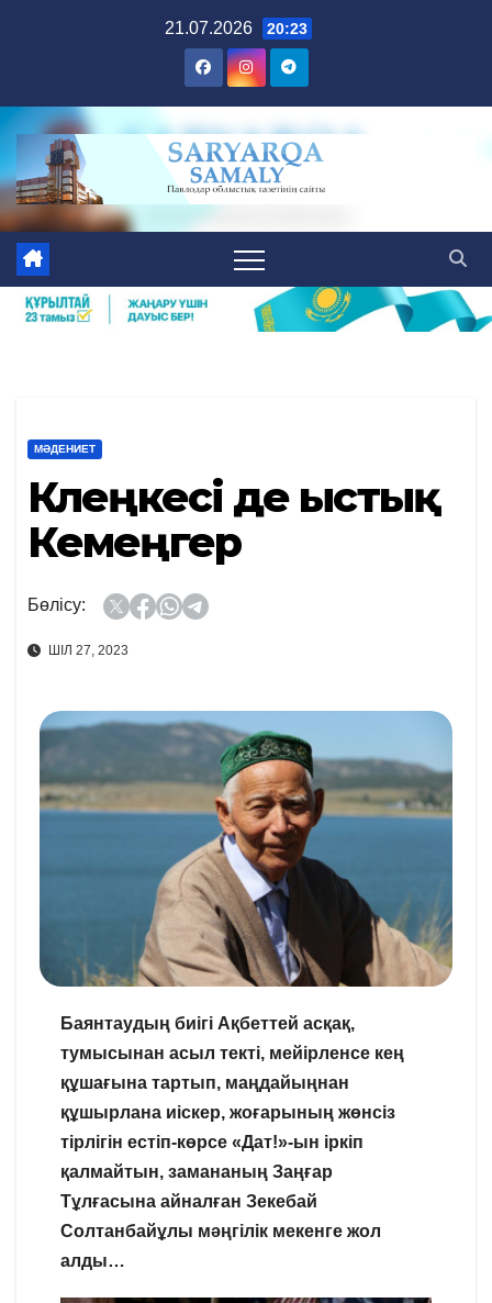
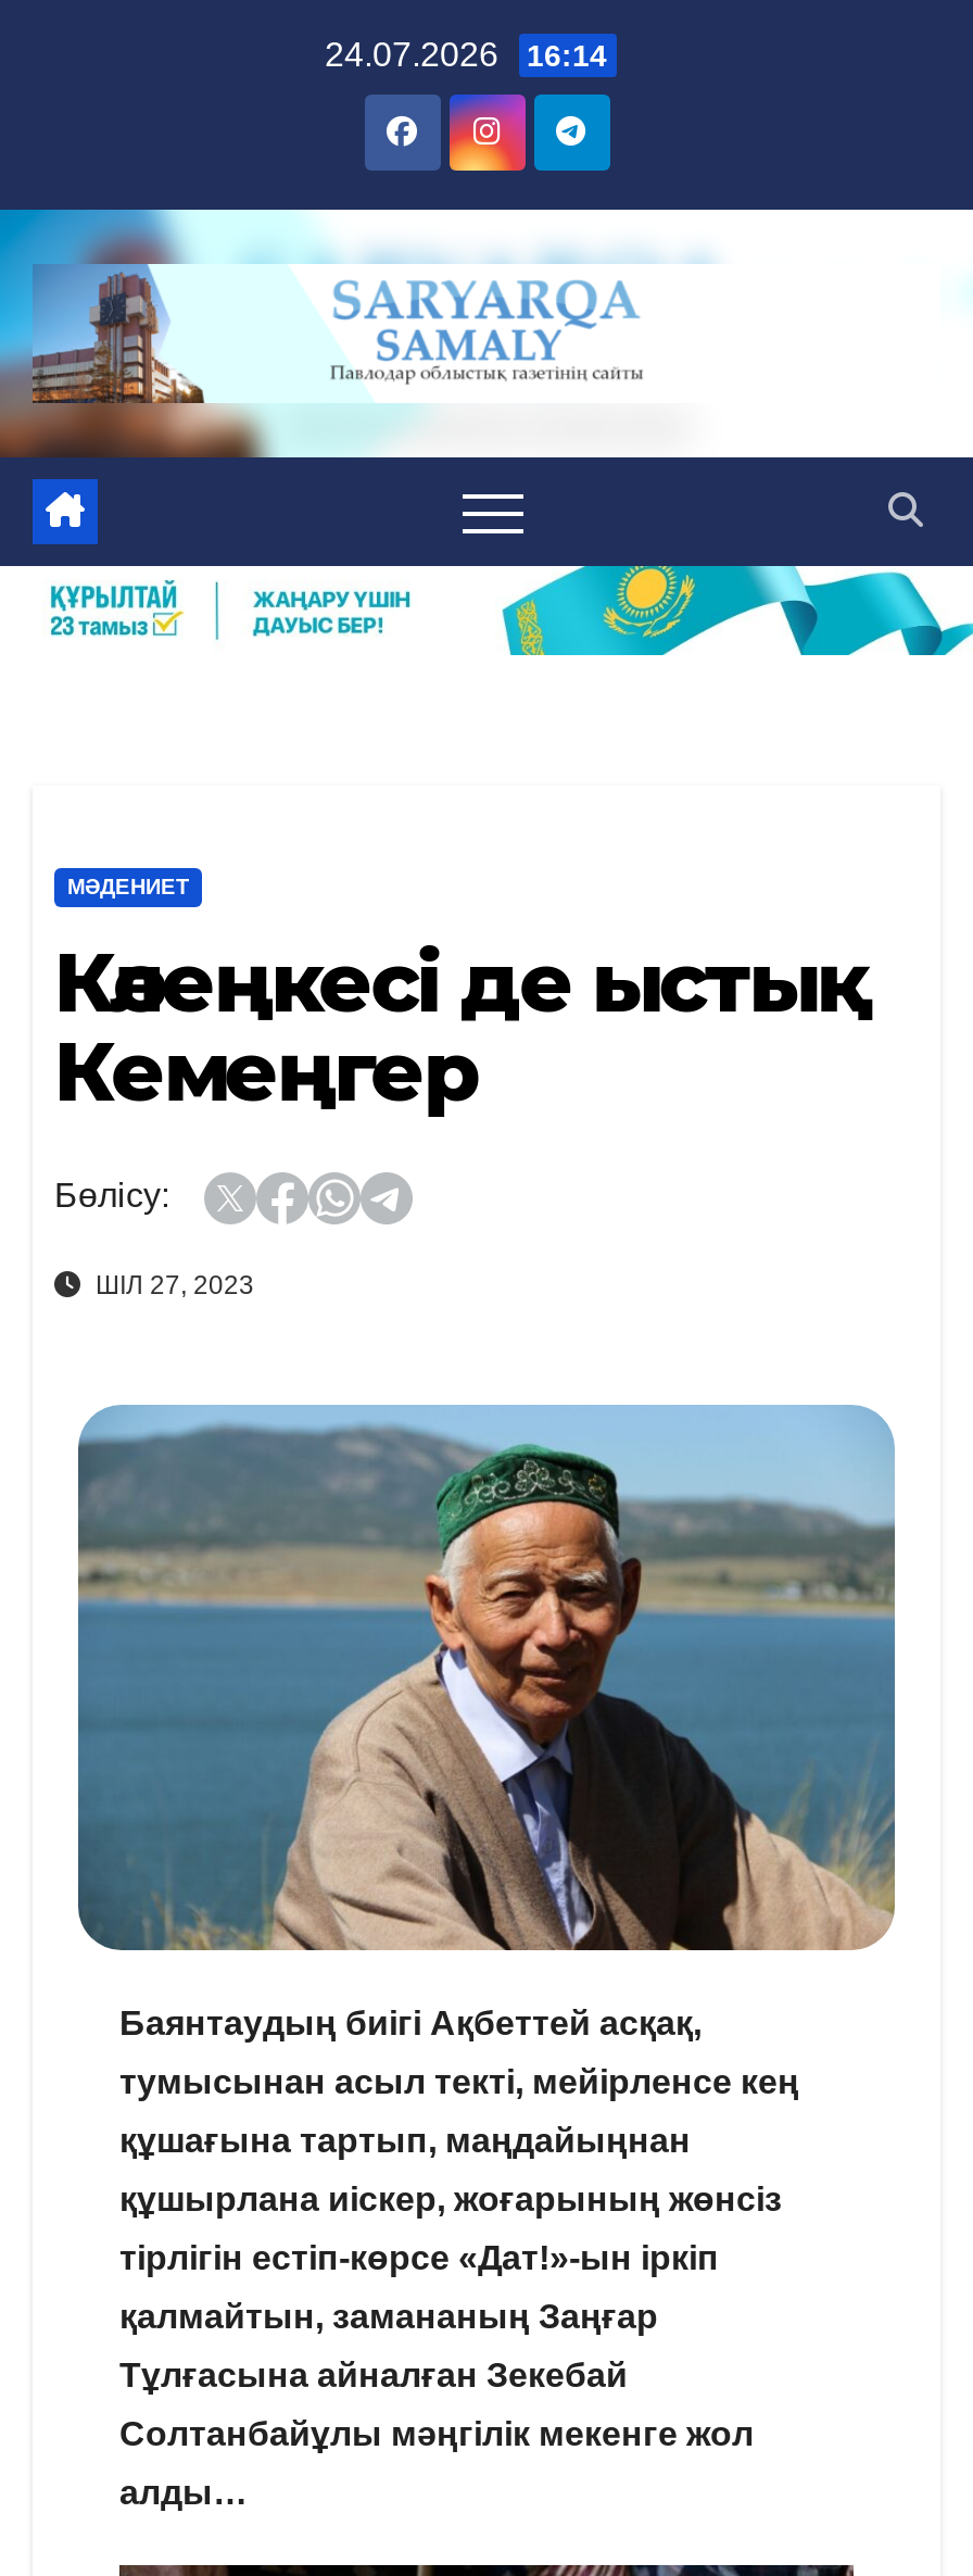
[164,19,307,37] 21.07.2026 20:23 -> [325,36,607,73] 24.07.2026 16:14

